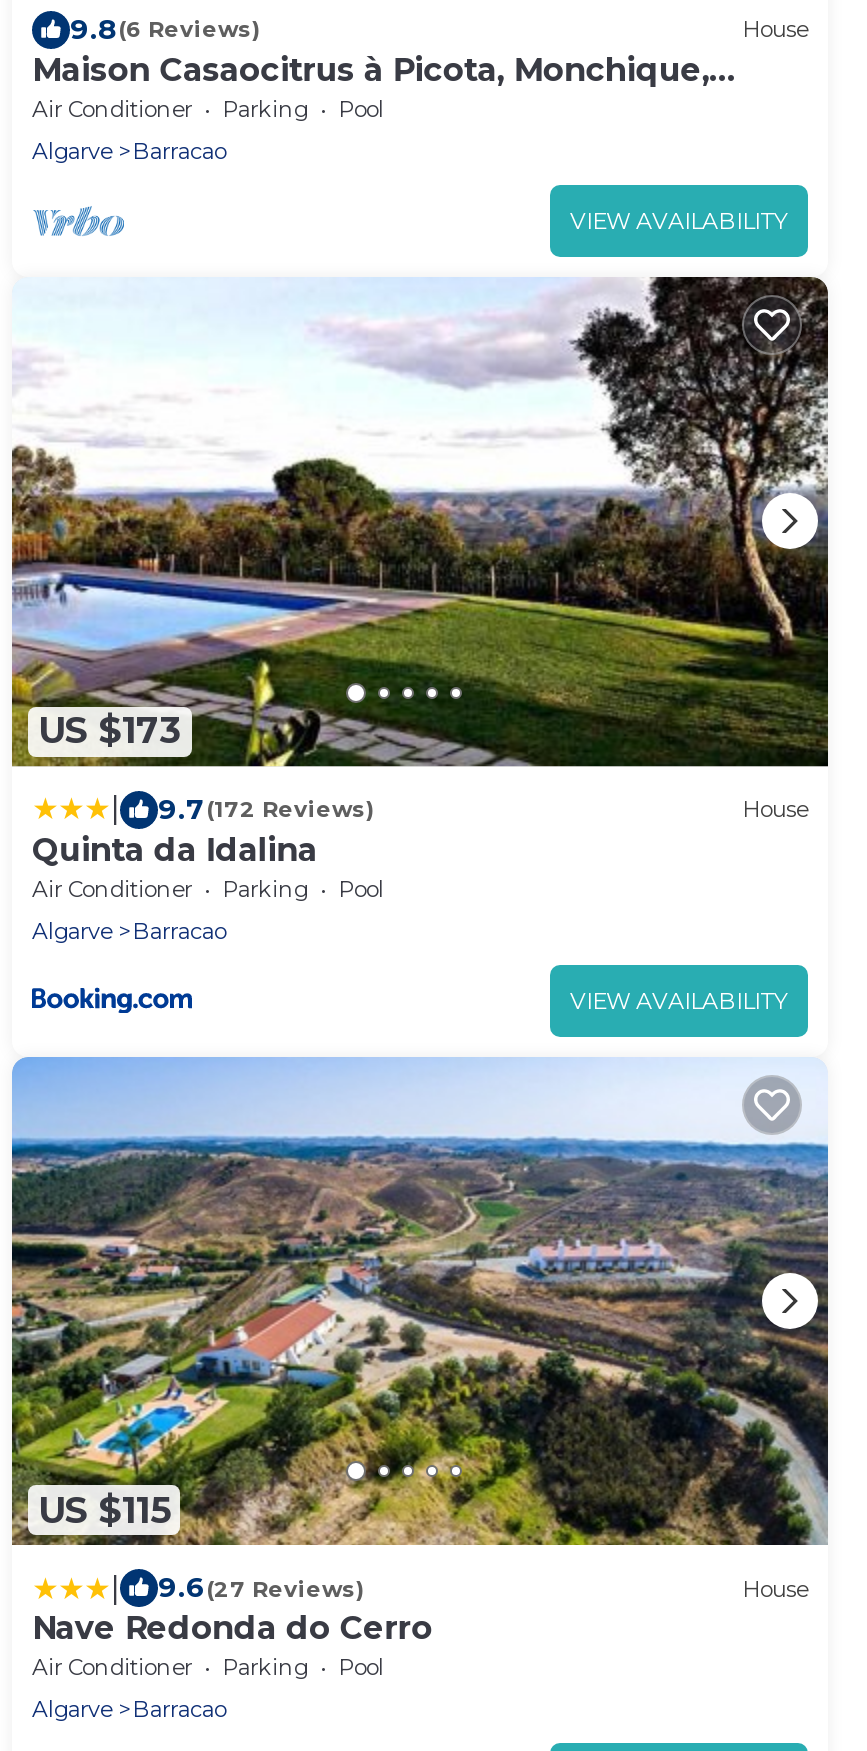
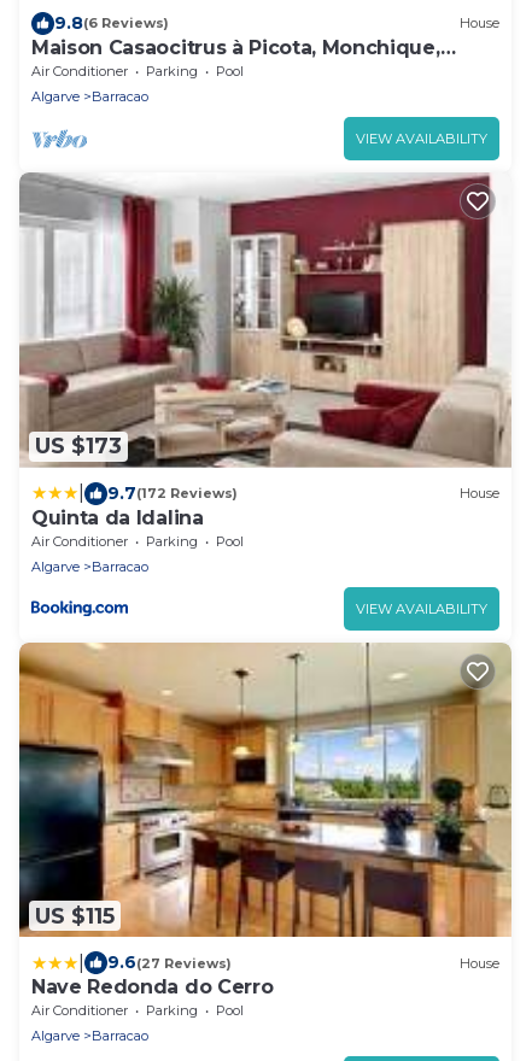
[10,275,830,769] [image] -> [18,172,511,468] [image]
[10,1055,830,1547] [image] -> [18,641,513,938] [image]

